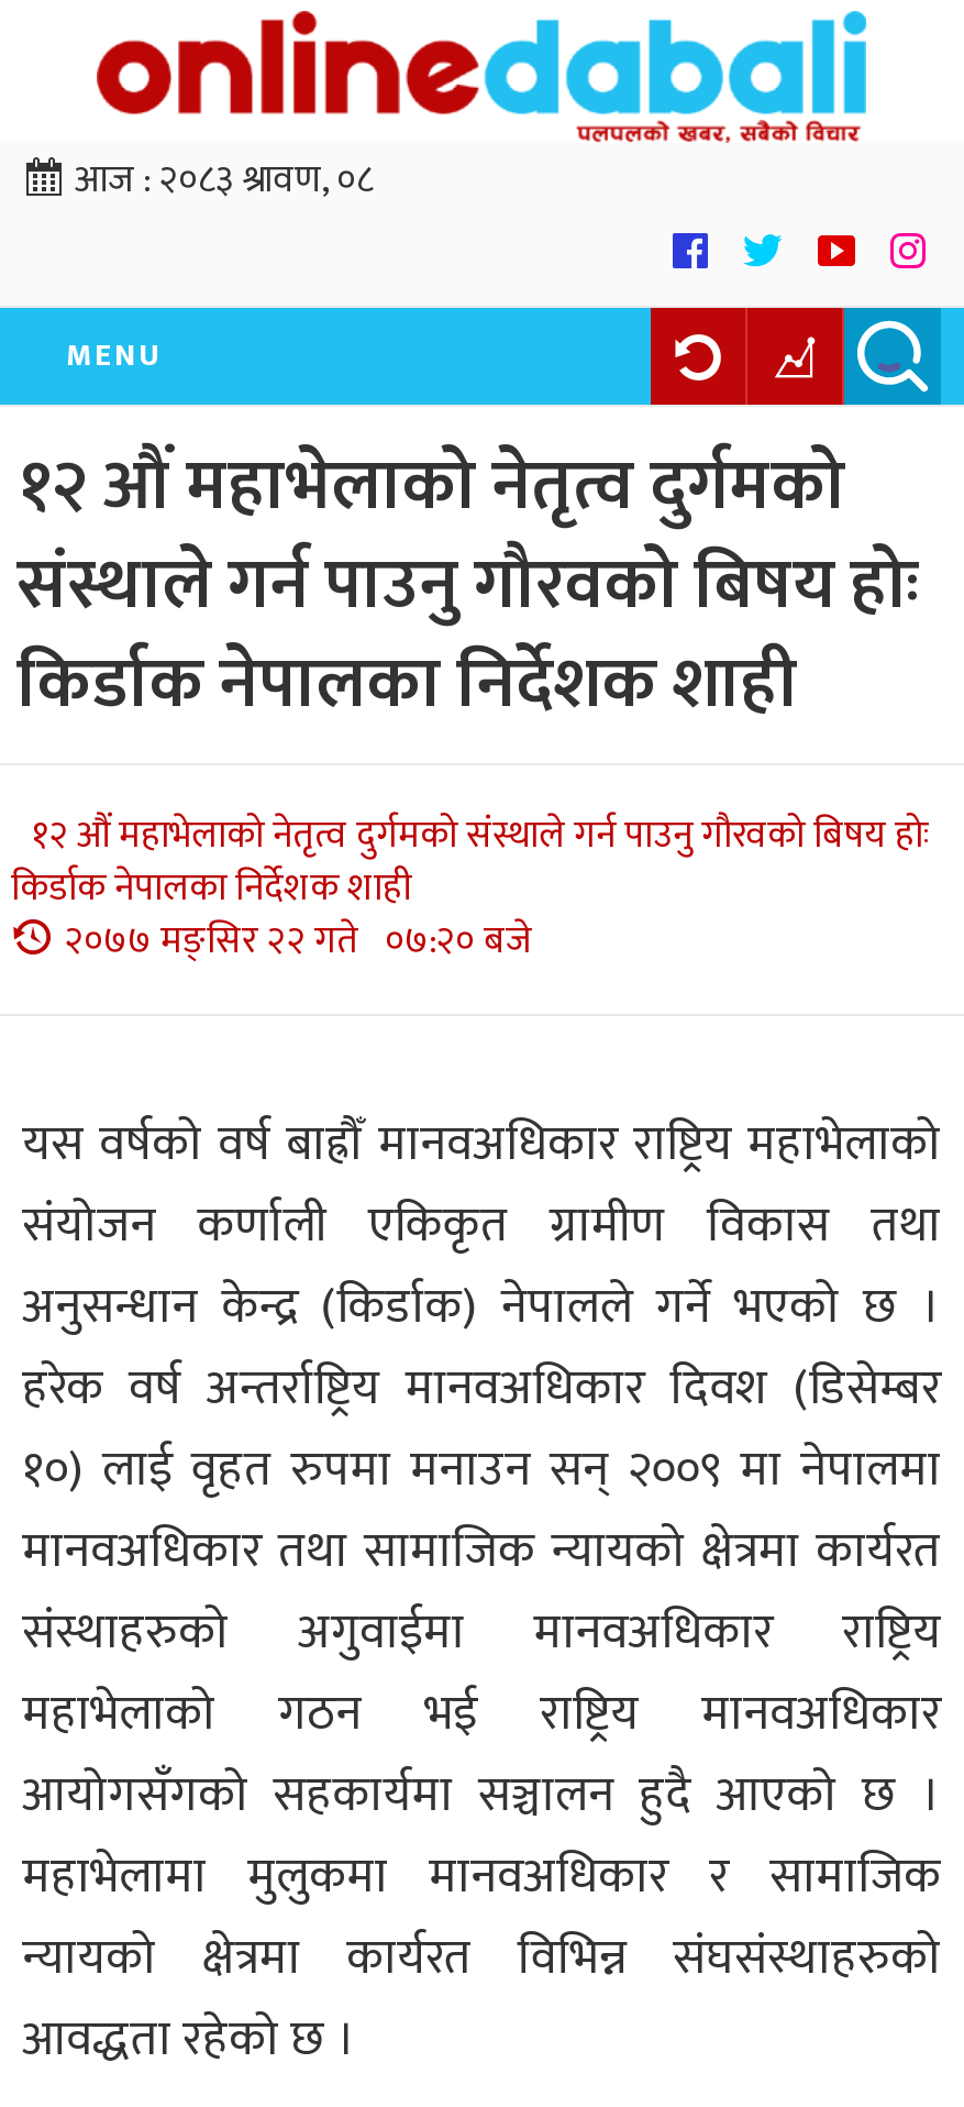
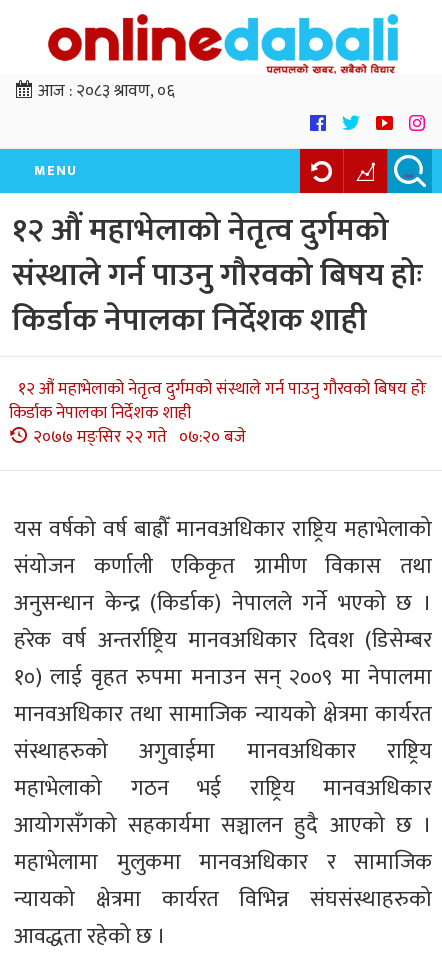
[66,150,374,212] आज : २०८३ श्रावण, ०८ -> [34,77,175,105] आज : २०८३ श्रावण, ०६

